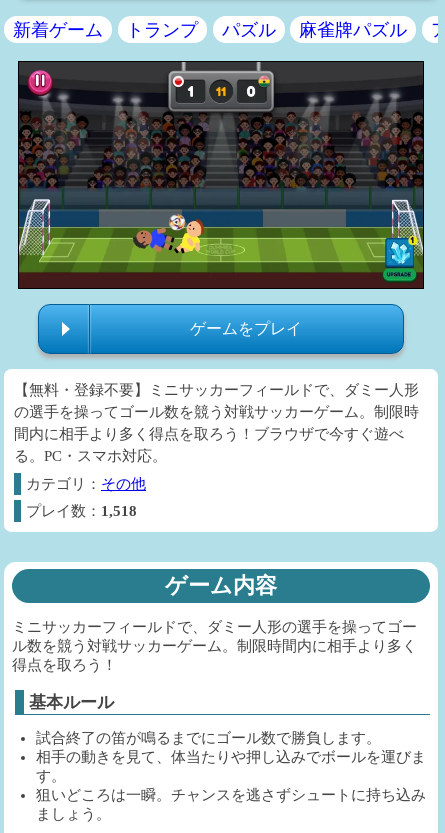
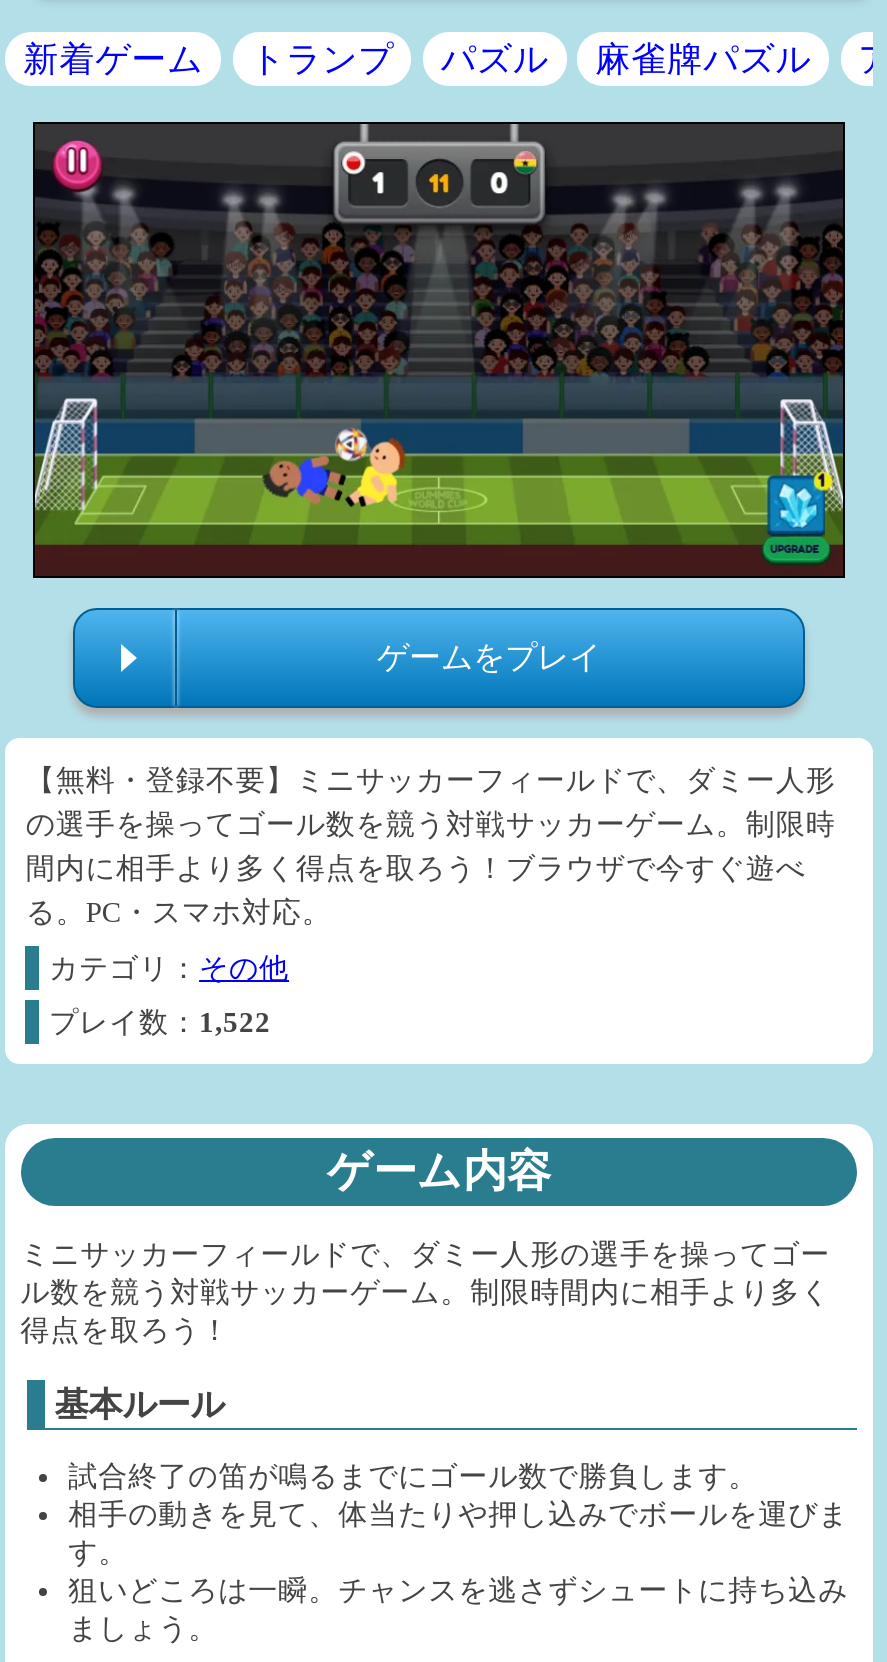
[26,503,137,519] プレイ数：1,518 -> [49,1007,271,1039] プレイ数：1,522

